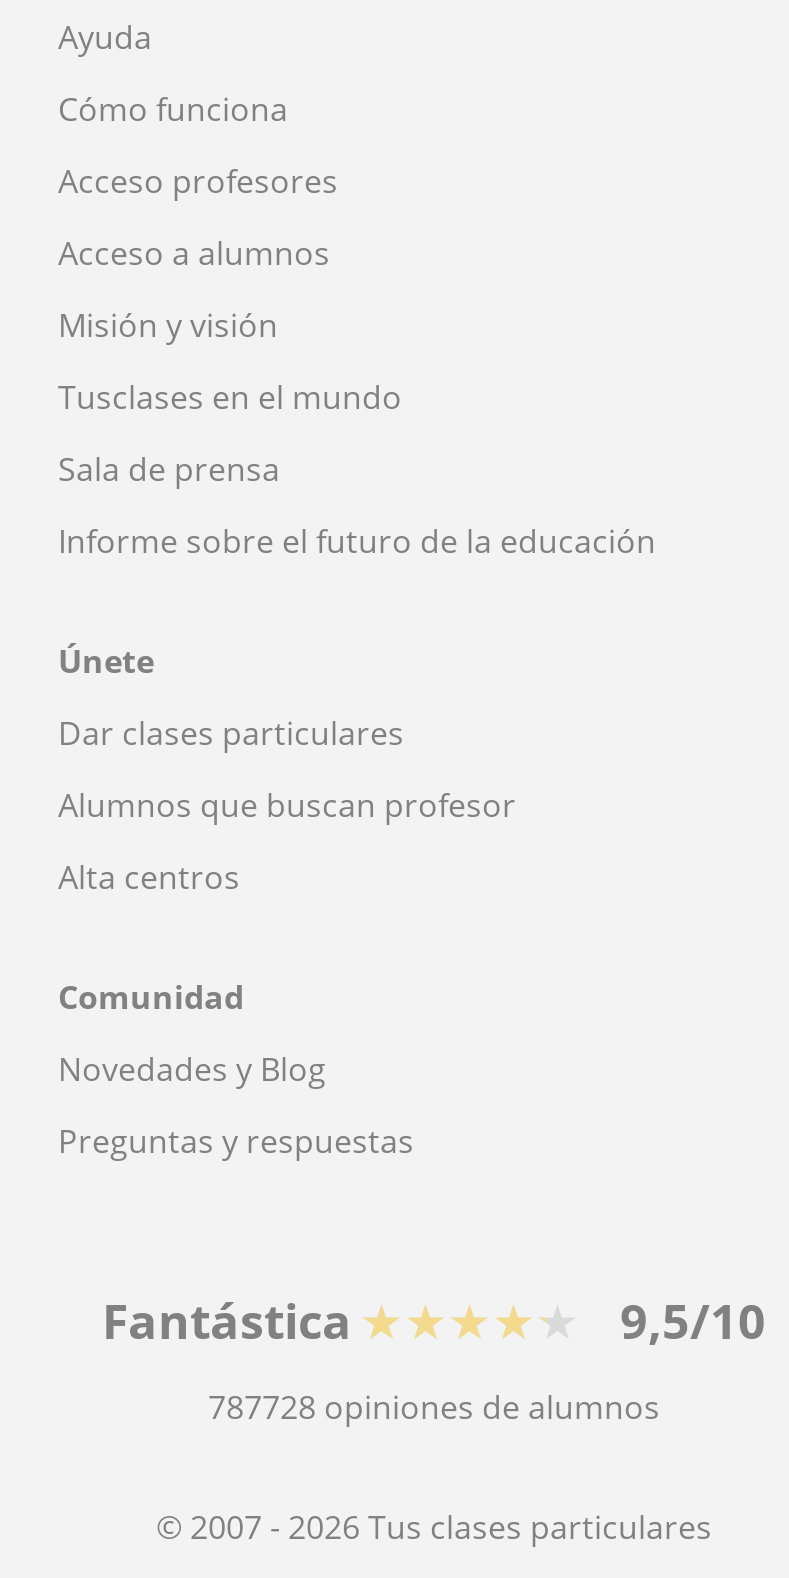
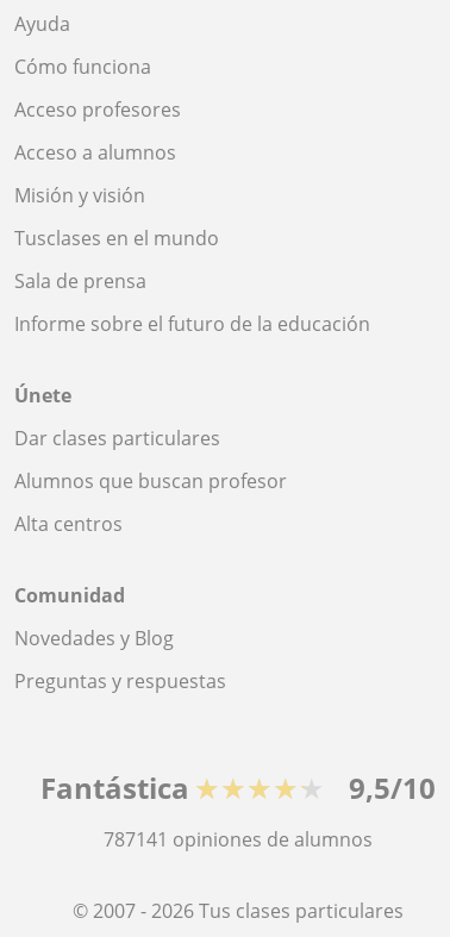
[208,1384,660,1428] 787728 opiniones de alumnos -> [104,826,373,852] 787141 opiniones de alumnos

